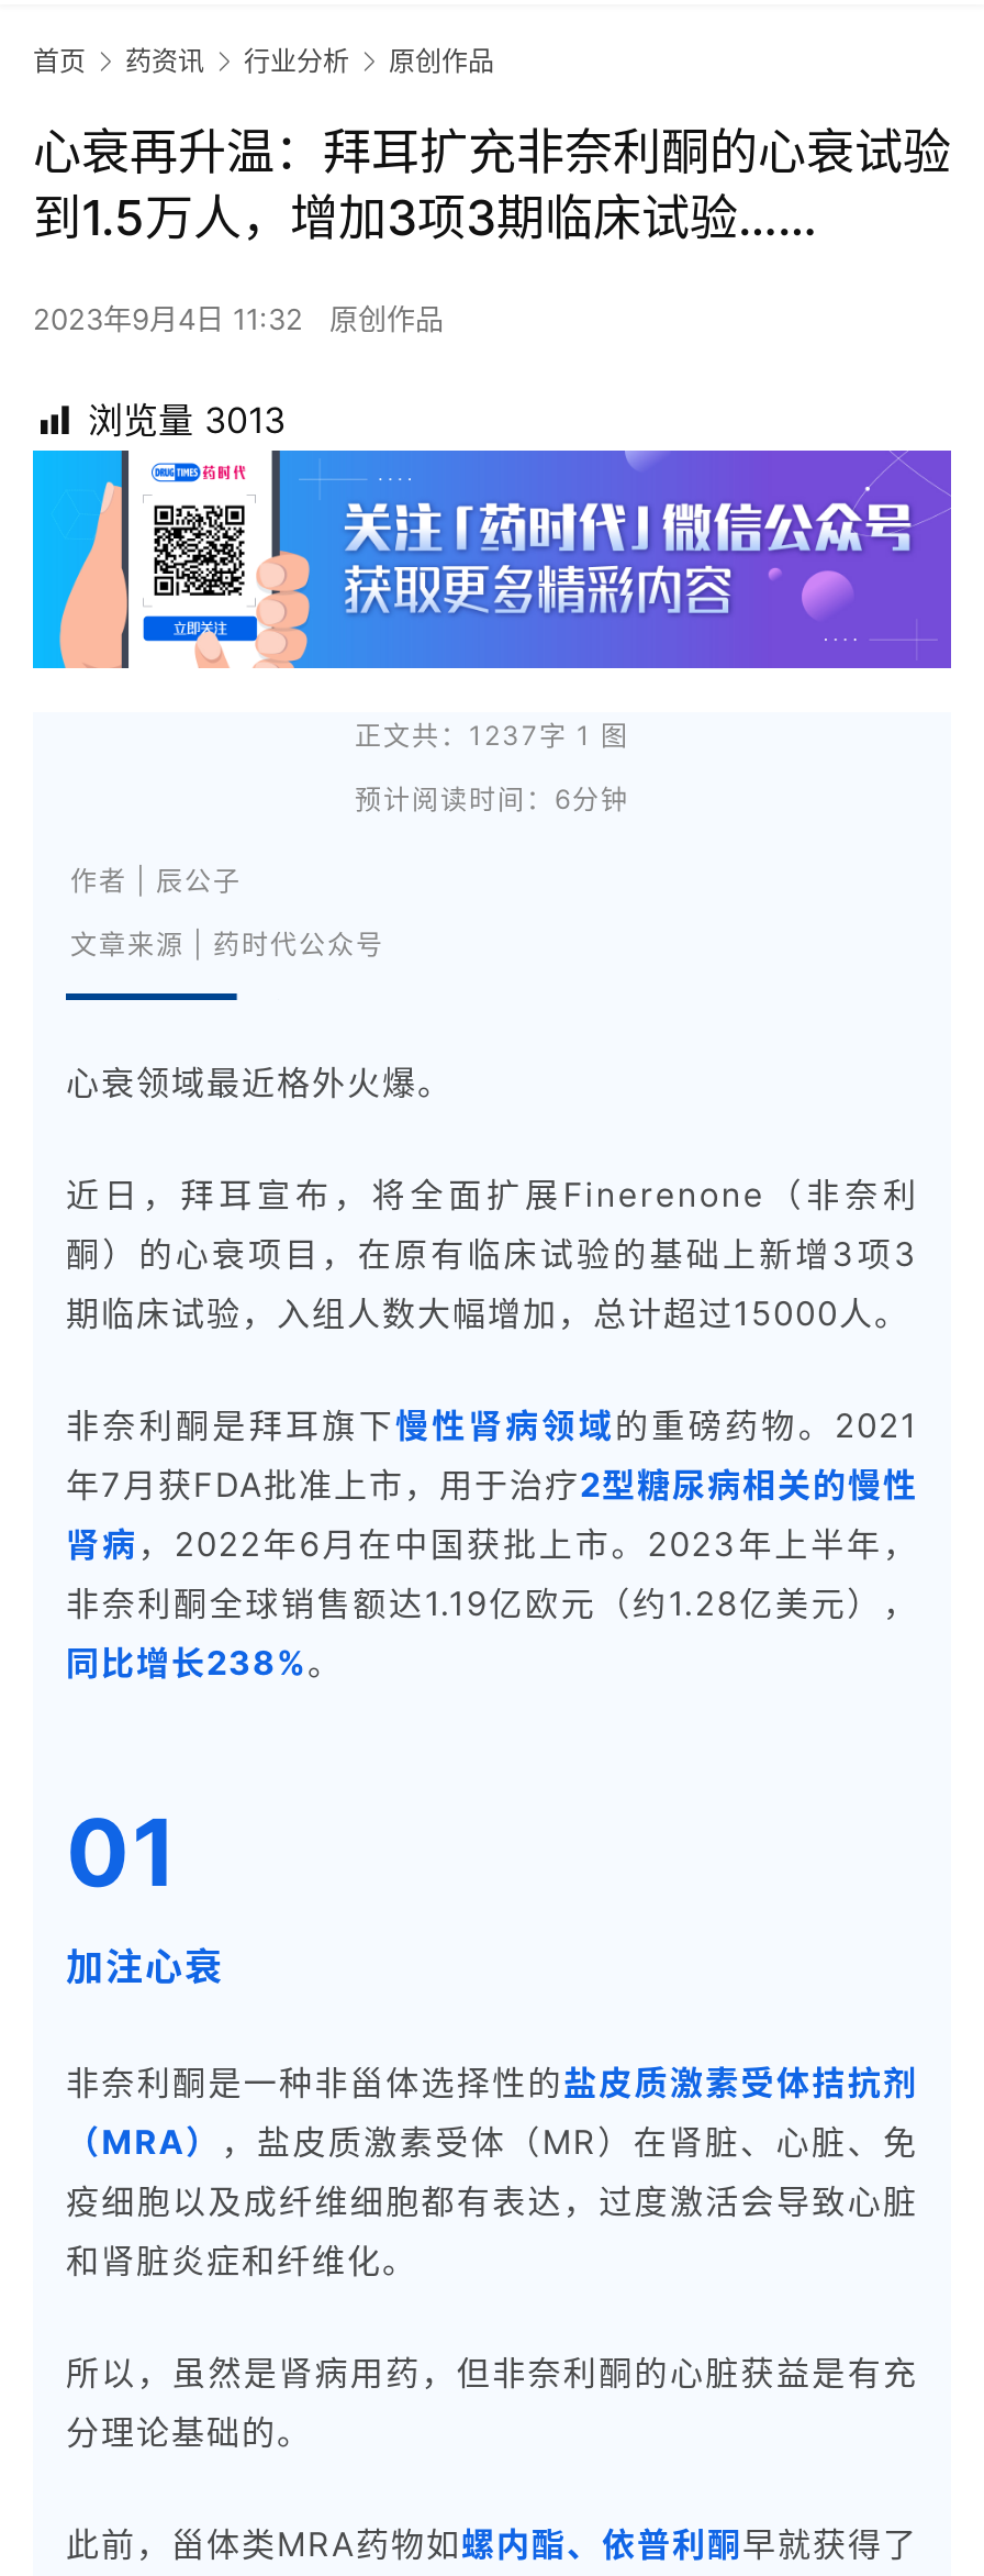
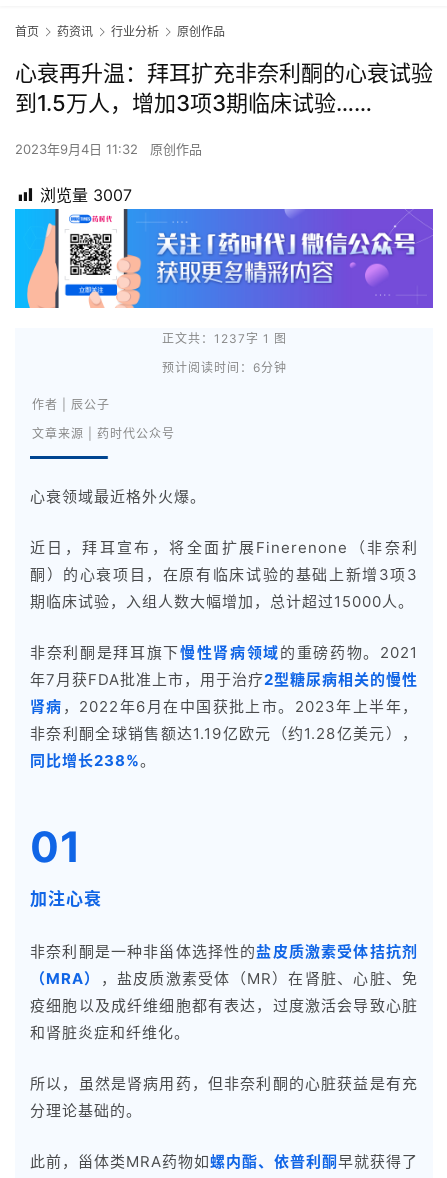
[88,398,286,442] 浏览量 3013 -> [40,185,132,205] 浏览量 3007

